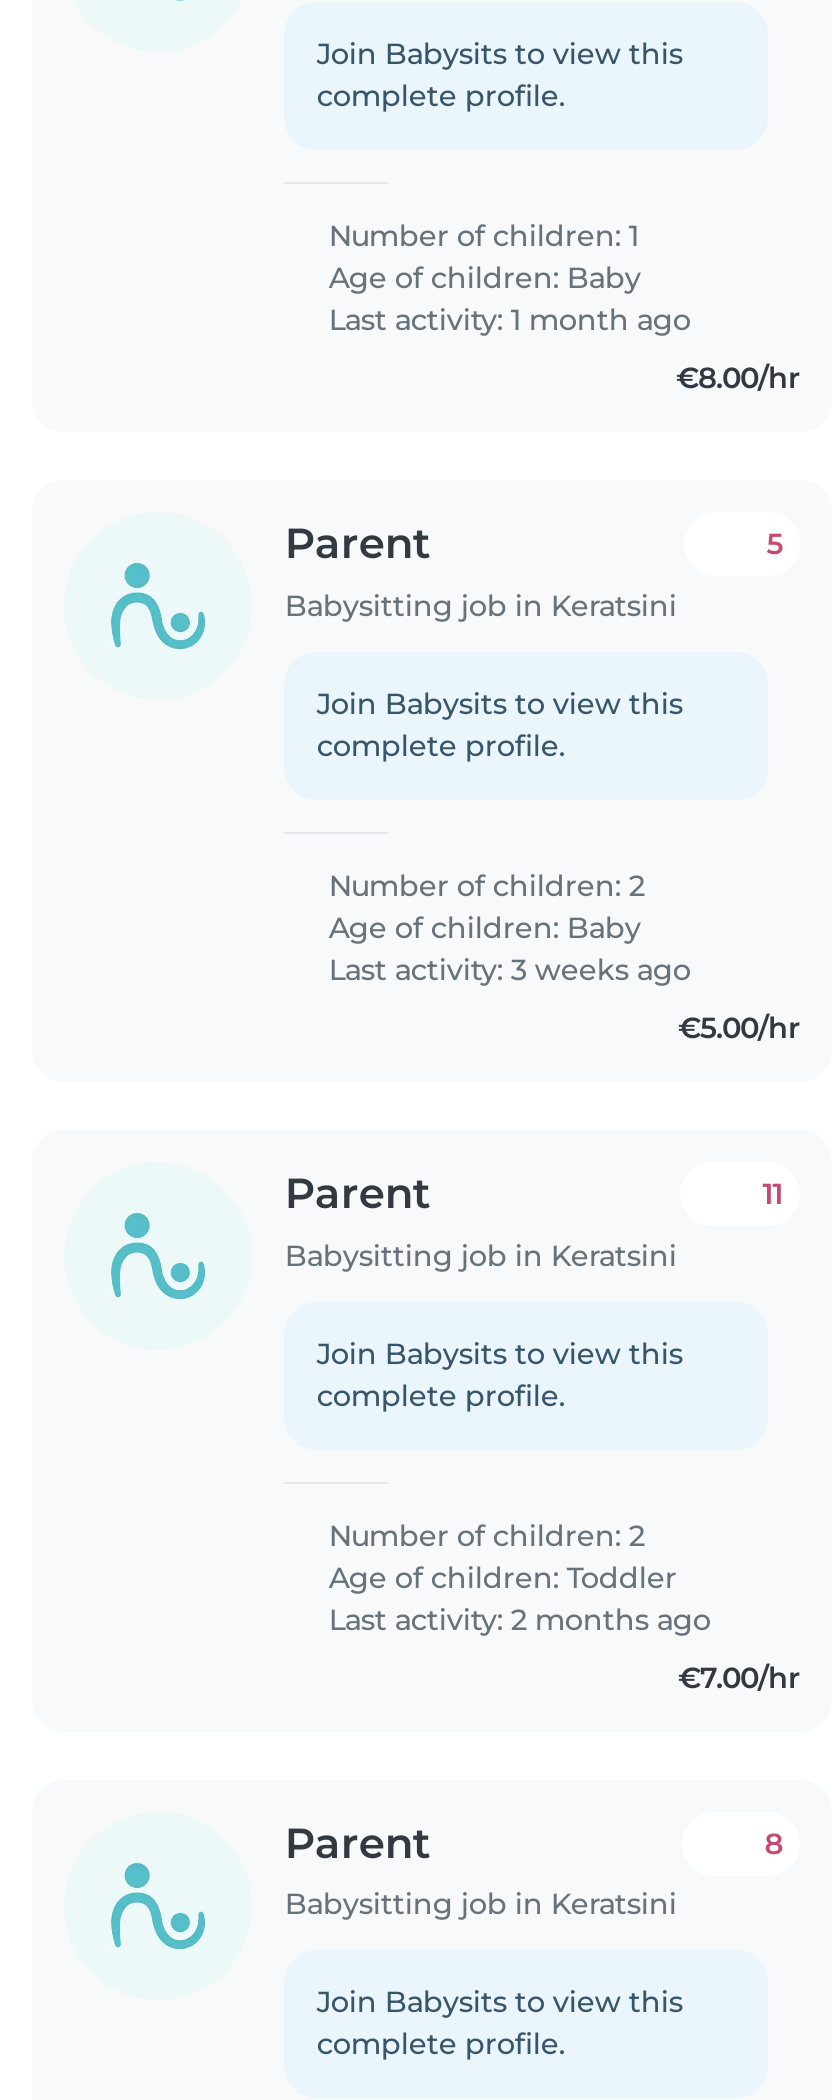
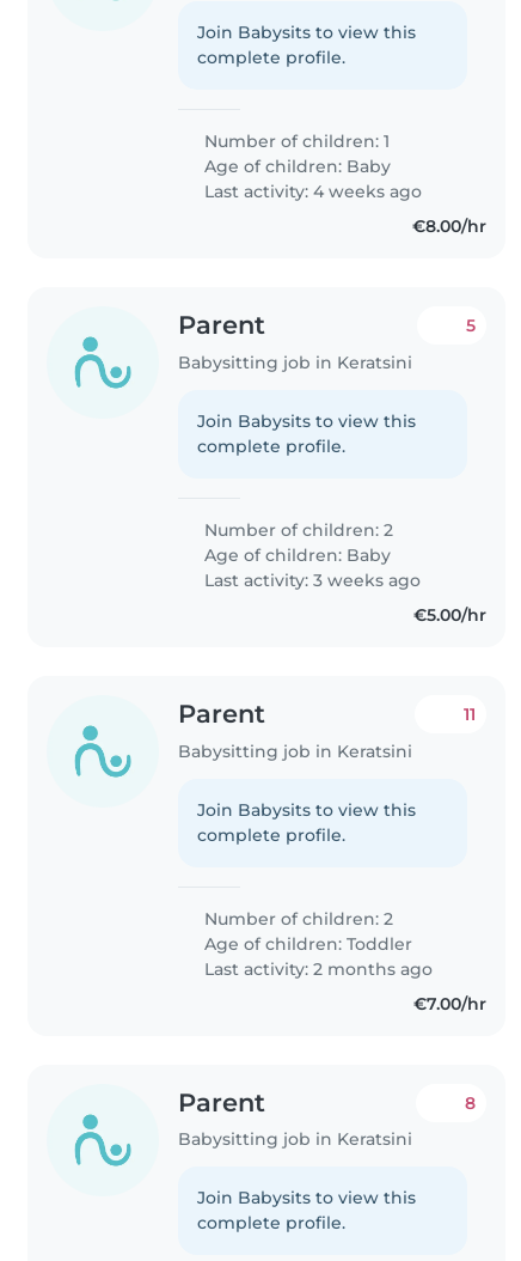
[321,302,691,338] Last activity: 1 month ago -> [200,181,422,202] Last activity: 4 weeks ago

